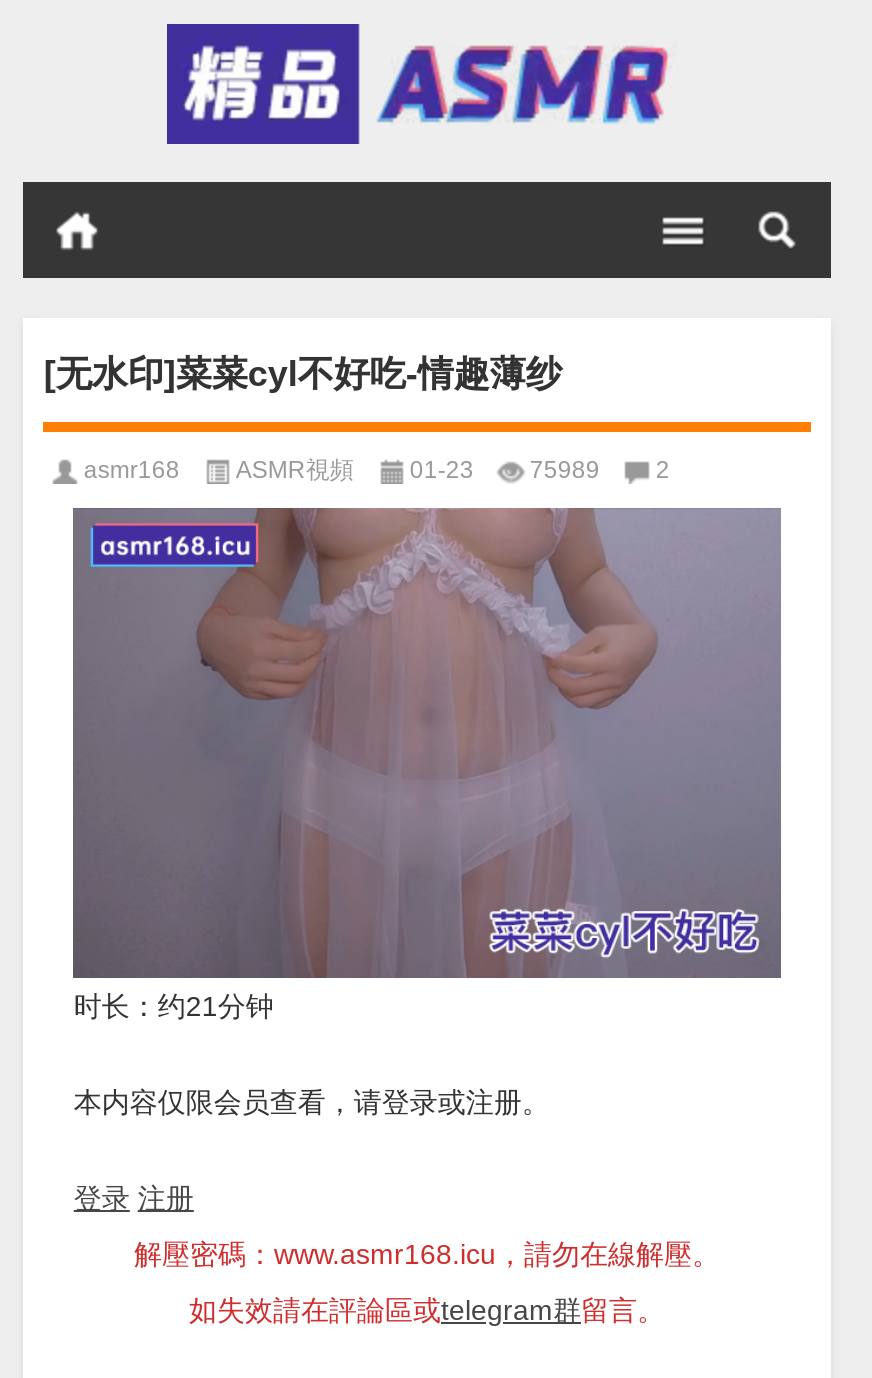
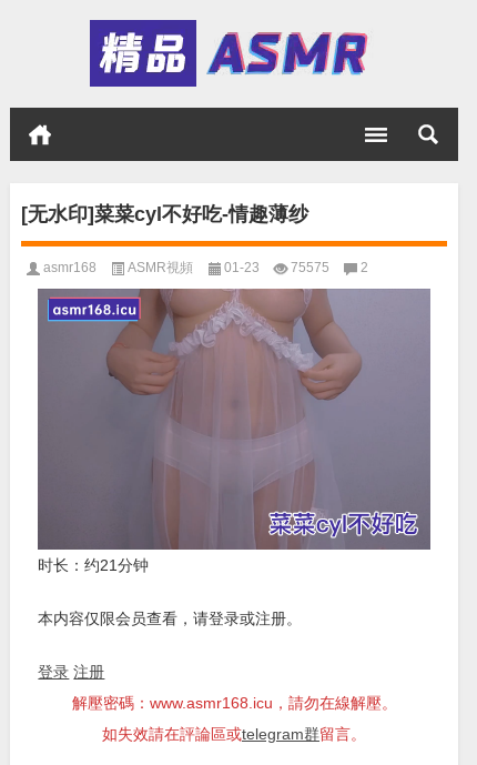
[84,455,670,483] asmr168 ASMR視頻 01-23 75989 2 -> [44,259,369,275] asmr168 ASMR視頻 01-23 75575 2

